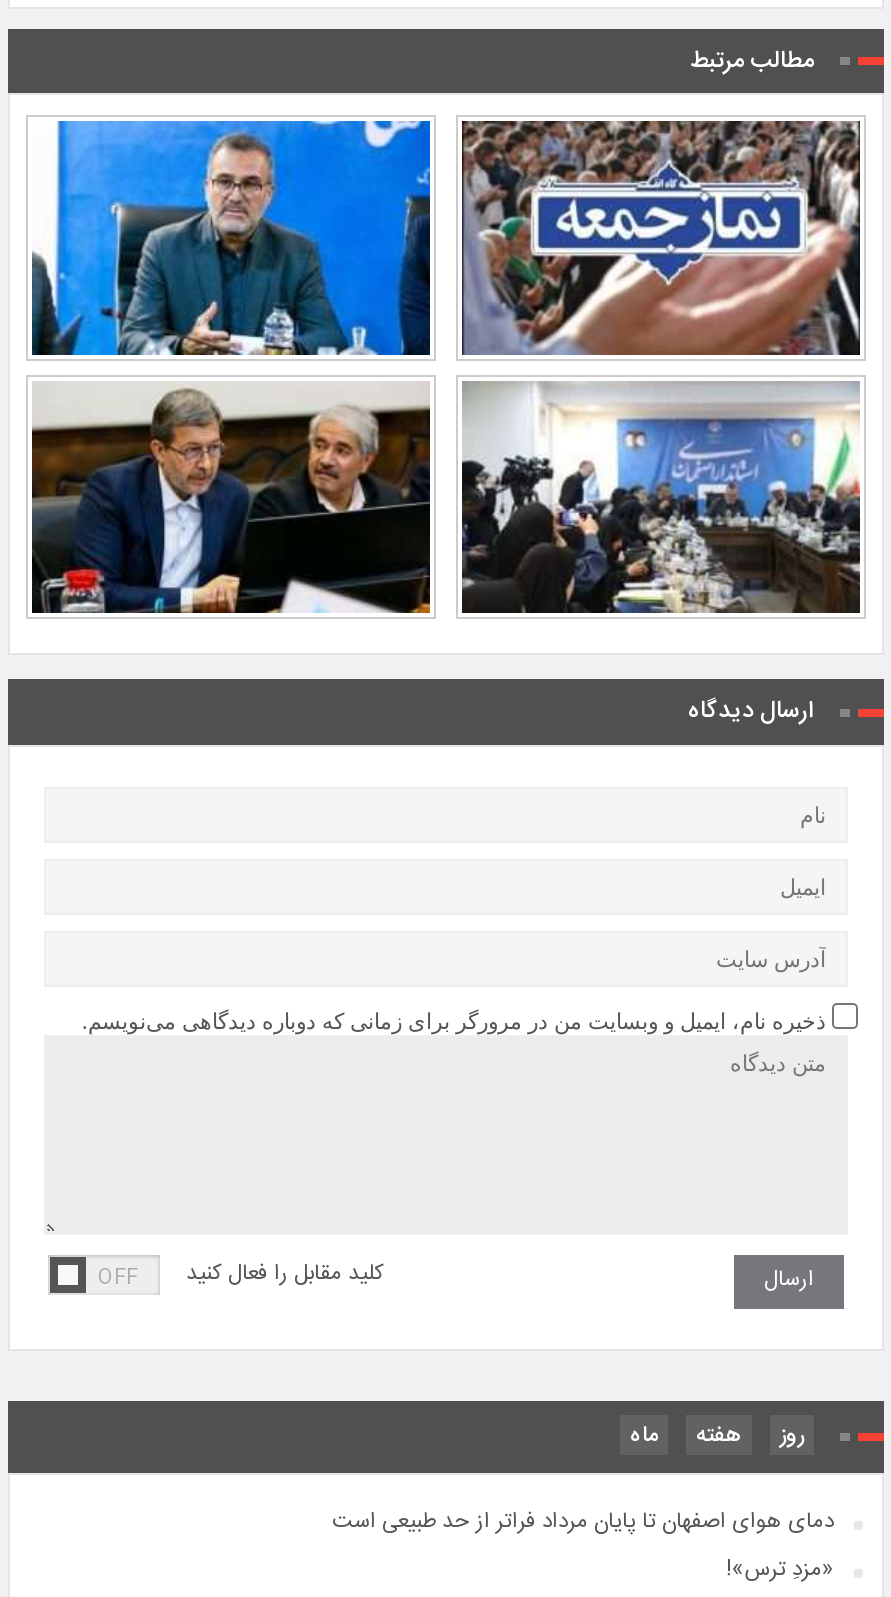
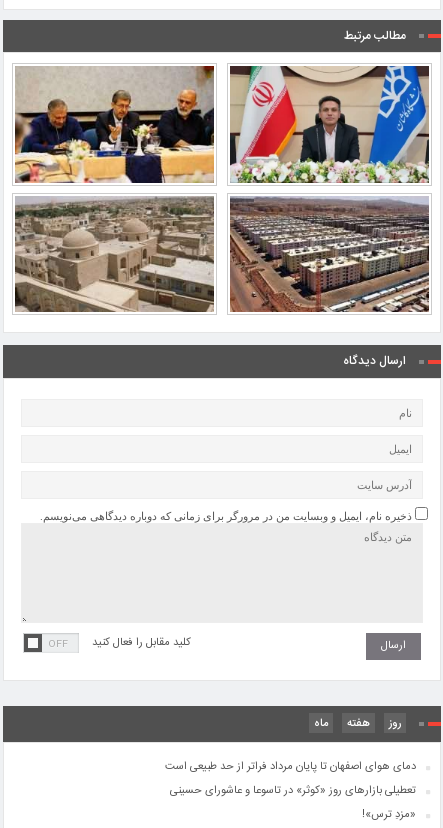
[30,119,432,357] [image] -> [14,65,215,184] [image]
[460,119,860,357] [image] -> [230,65,429,184] [image]
[30,383,432,615] [image] -> [14,196,214,313] [image]
[460,385,862,615] [image] -> [229,197,430,313] [image]
none -> [170,782,416,800] تعطیلی بازارهای روز «کوثر» در تاسوعا و عاشورای حسینی

